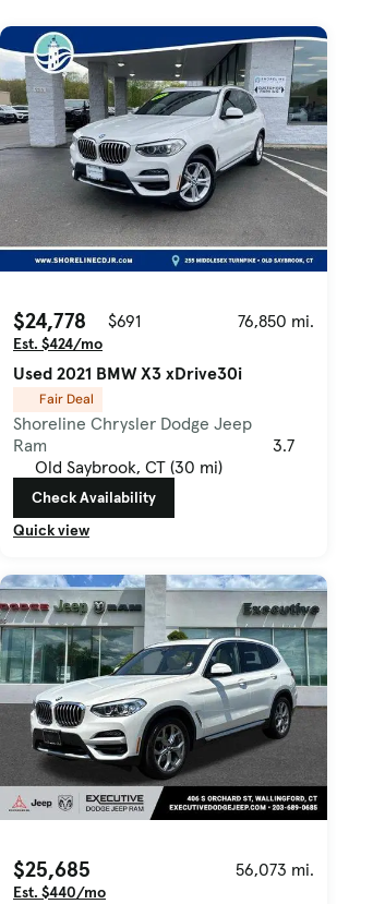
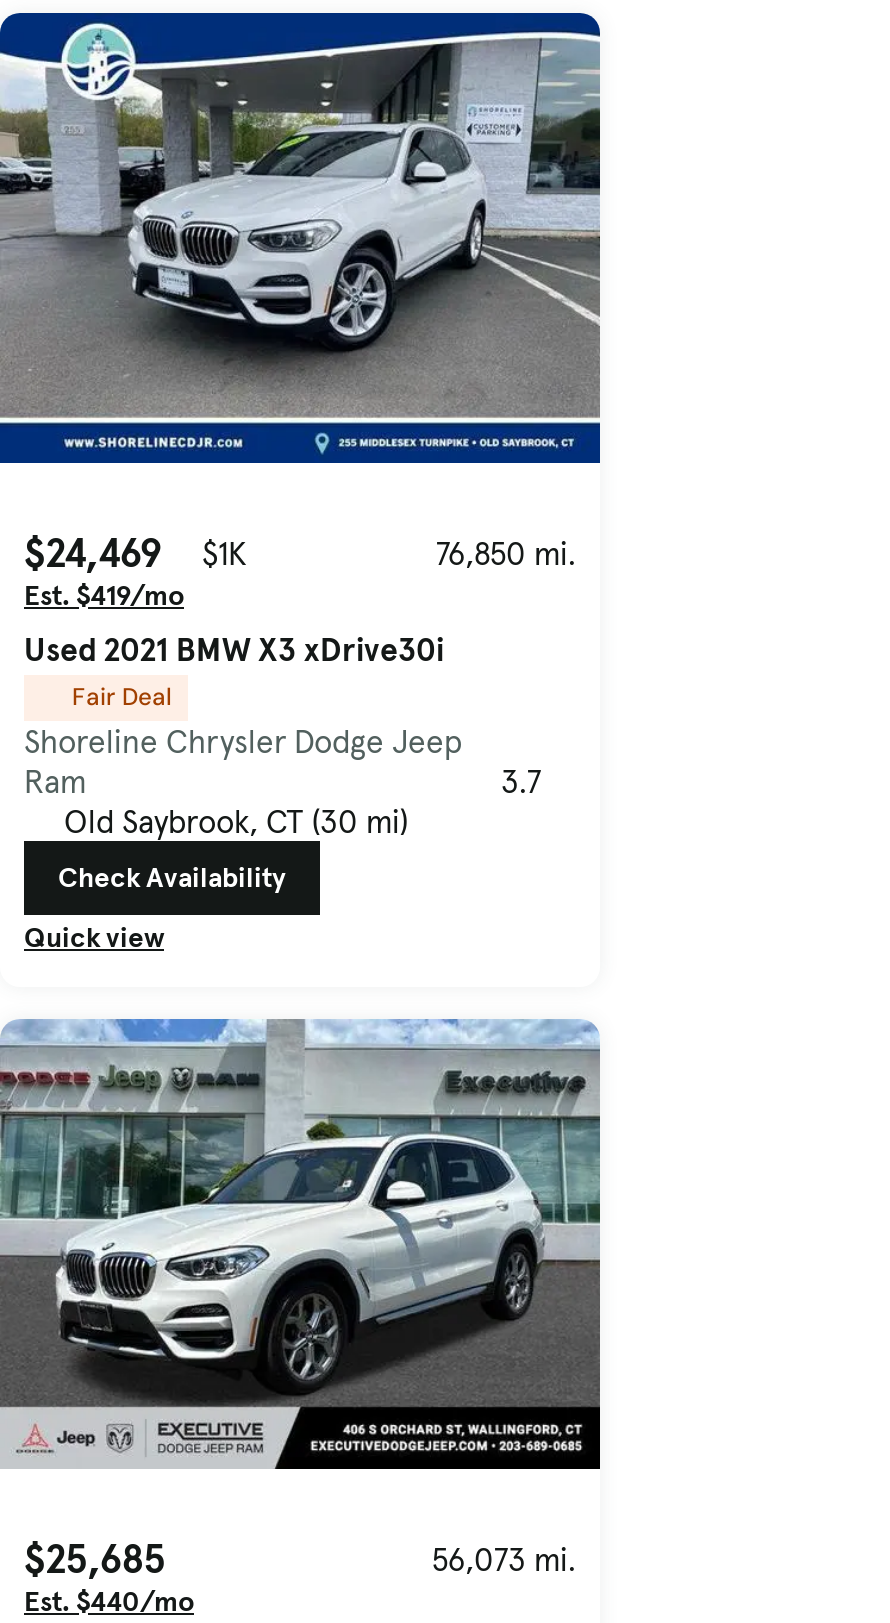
[13,306,141,335] $24,778 | $691 -> [24,527,246,579] $24,469 | $1K
[13,334,103,353] Est. $424/mo -> [24,577,184,613] Est. $419/mo

